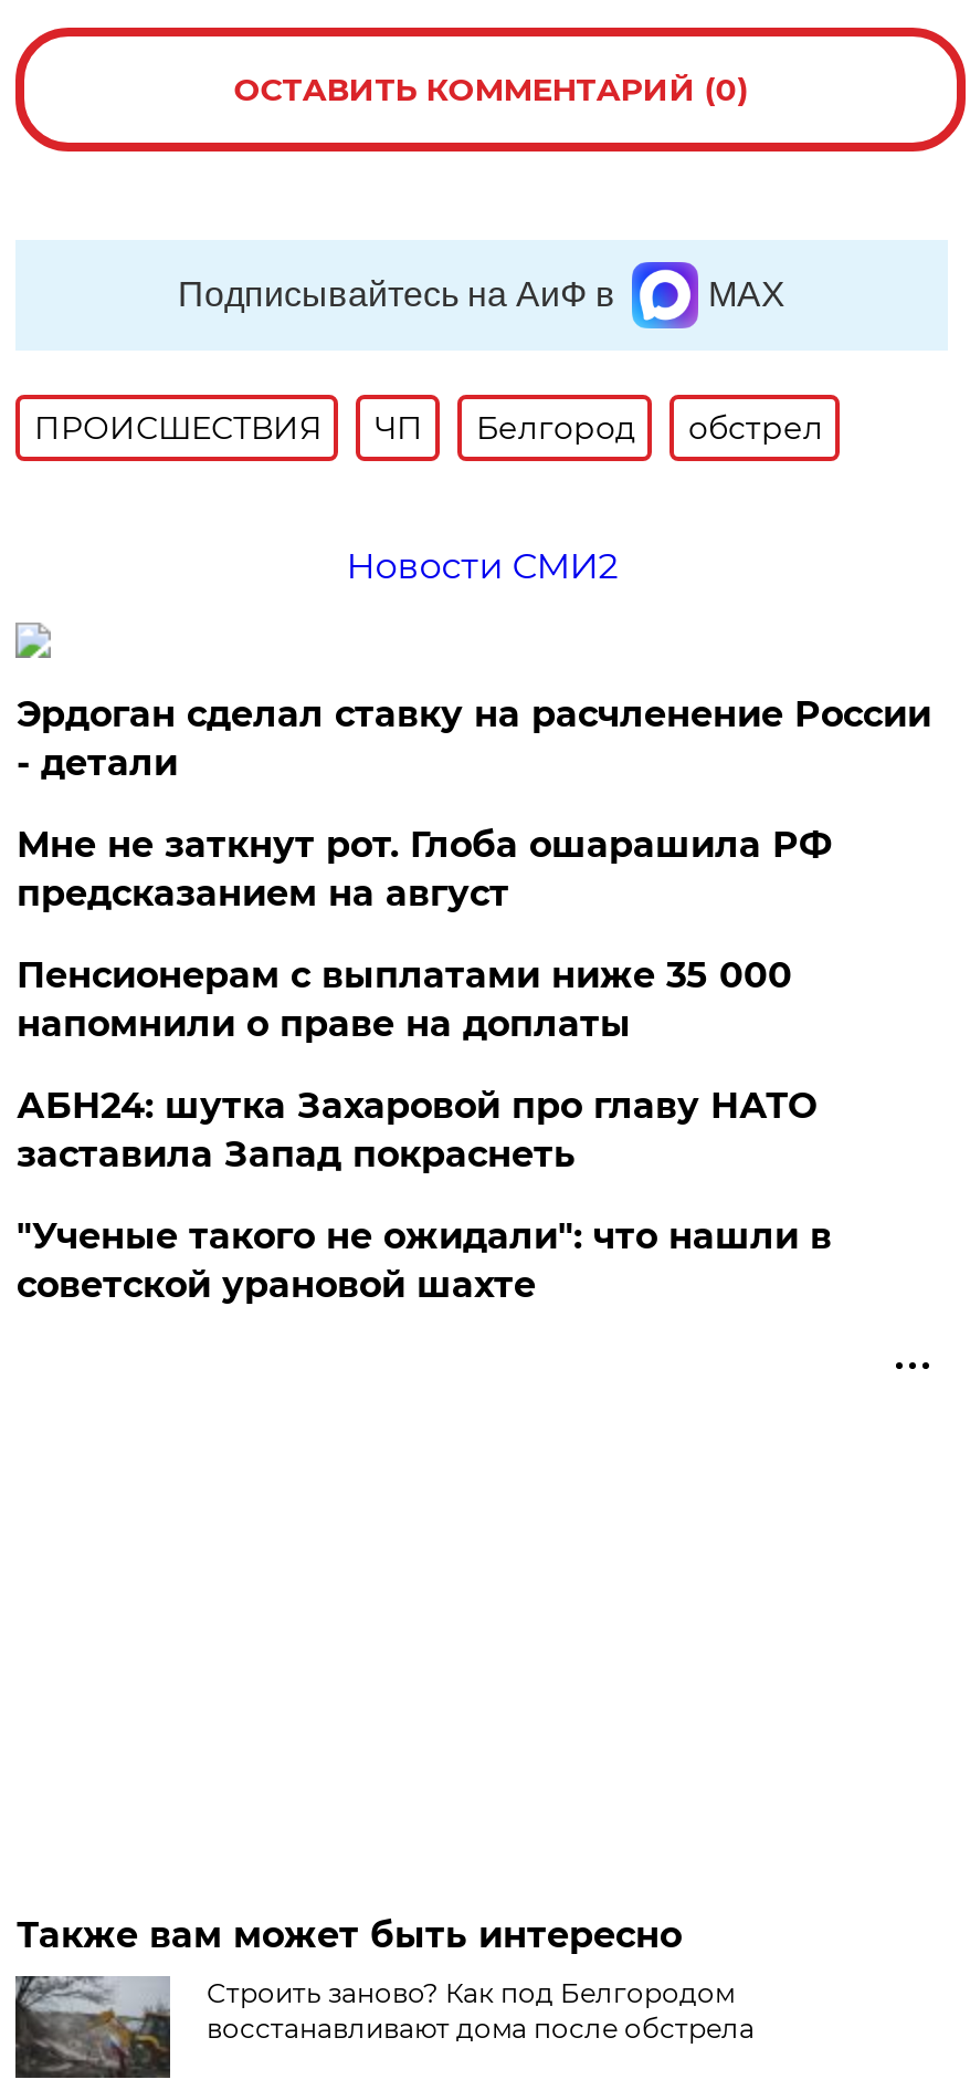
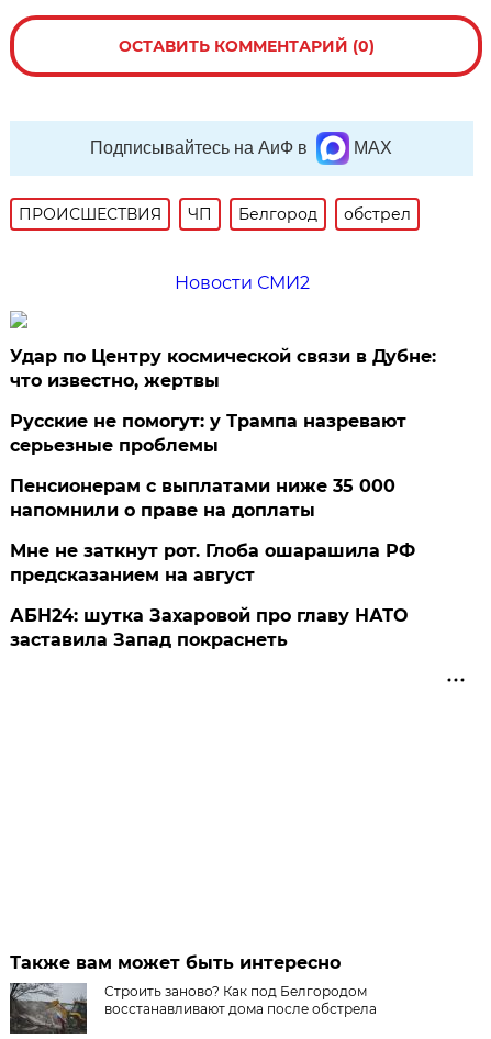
none -> [10,411,407,456] Русские не помогут: у Трампа назревают | серьезные проблемы
[16,693,931,784] Эрдоган сделал ставку на расчленение России | - детали -> [10,346,437,391] Удар по Центру космической связи в Дубне: | что известно, жертвы
moved [16,824,832,915] -> [10,540,416,585]: Мне не заткнут рот. Глоба ошарашила РФ | предсказанием на август
moved [16,1085,816,1175] -> [10,605,408,650]: АБН24: шутка Захаровой про главу НАТО | заставила Запад покраснеть
[16,1215,832,1306] "Ученые такого не ожидали": что нашли в | советской урановой шахте -> none

